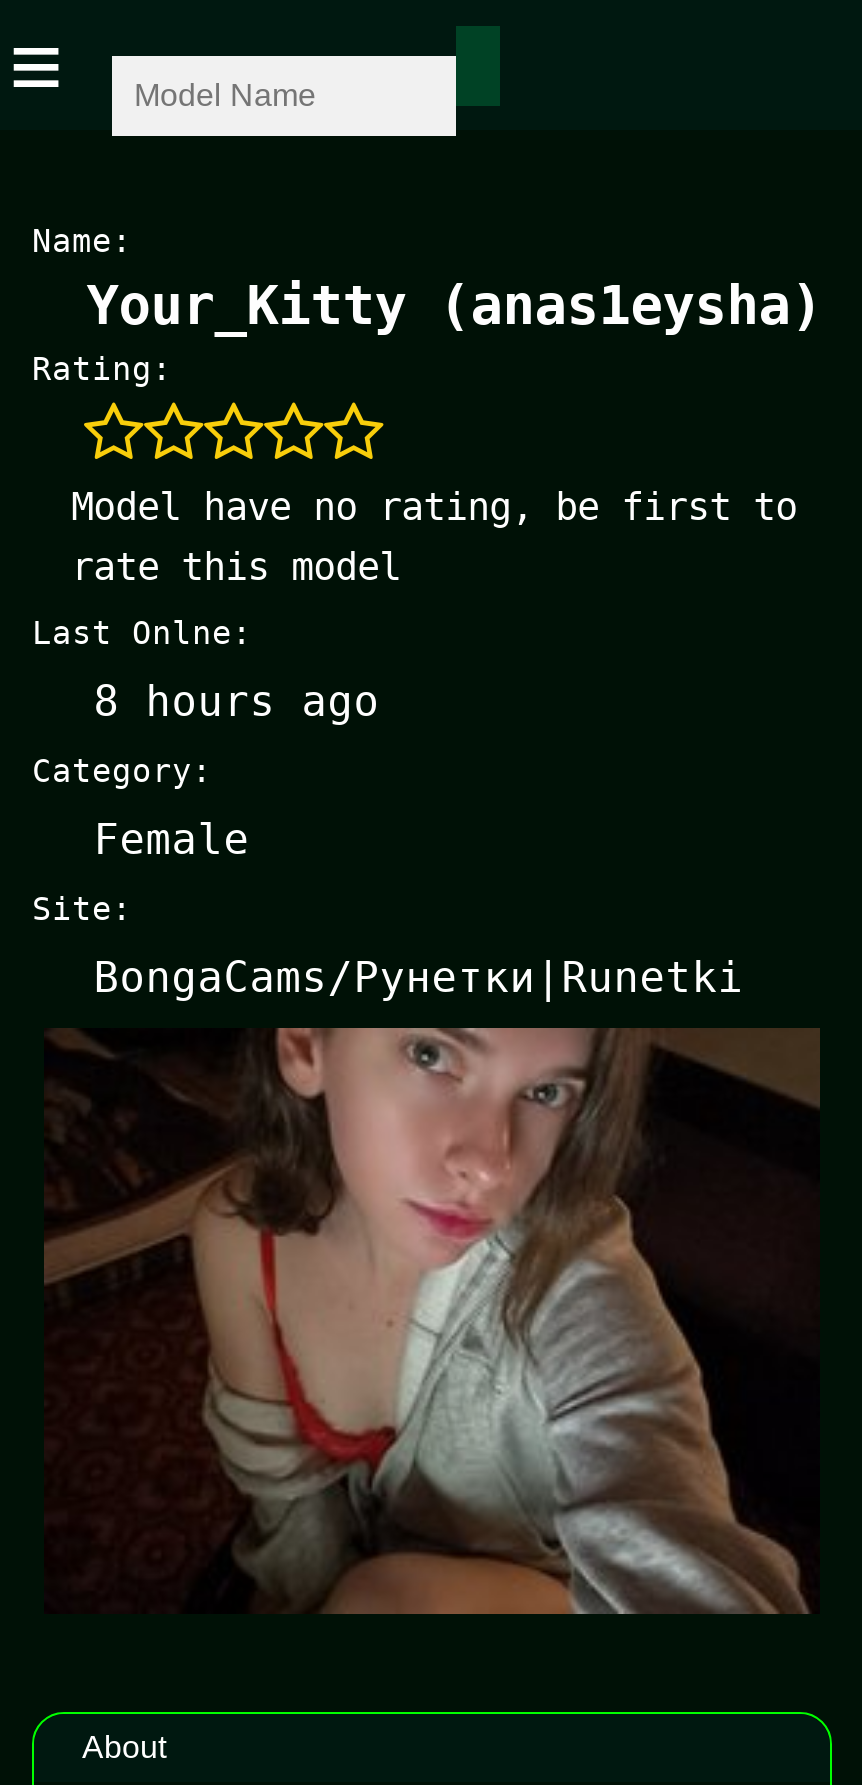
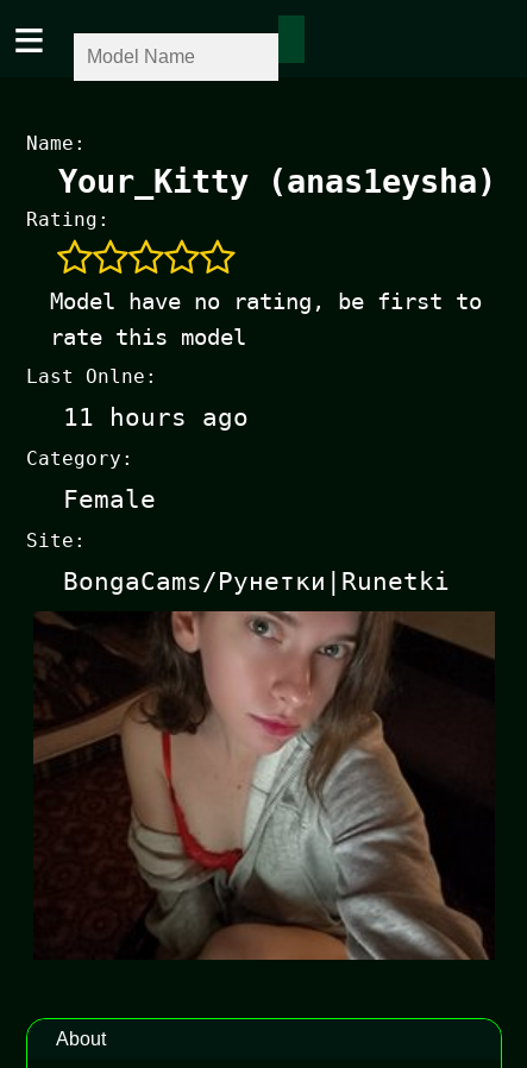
[94,678,380,726] 8 hours ago -> [63,403,248,432] 11 hours ago

